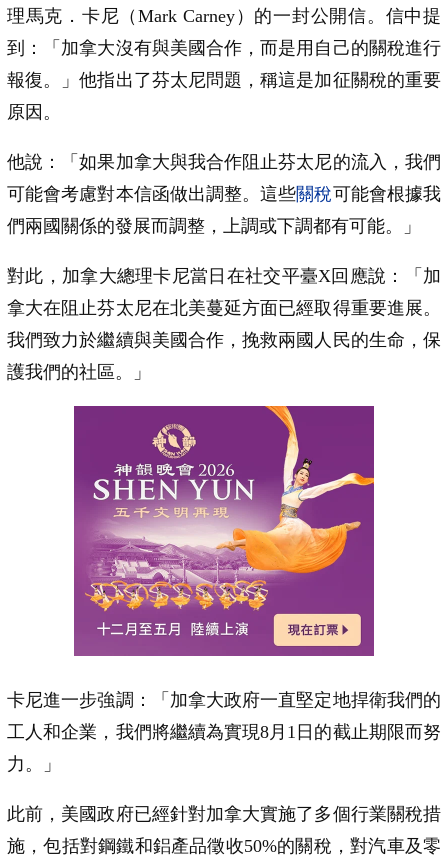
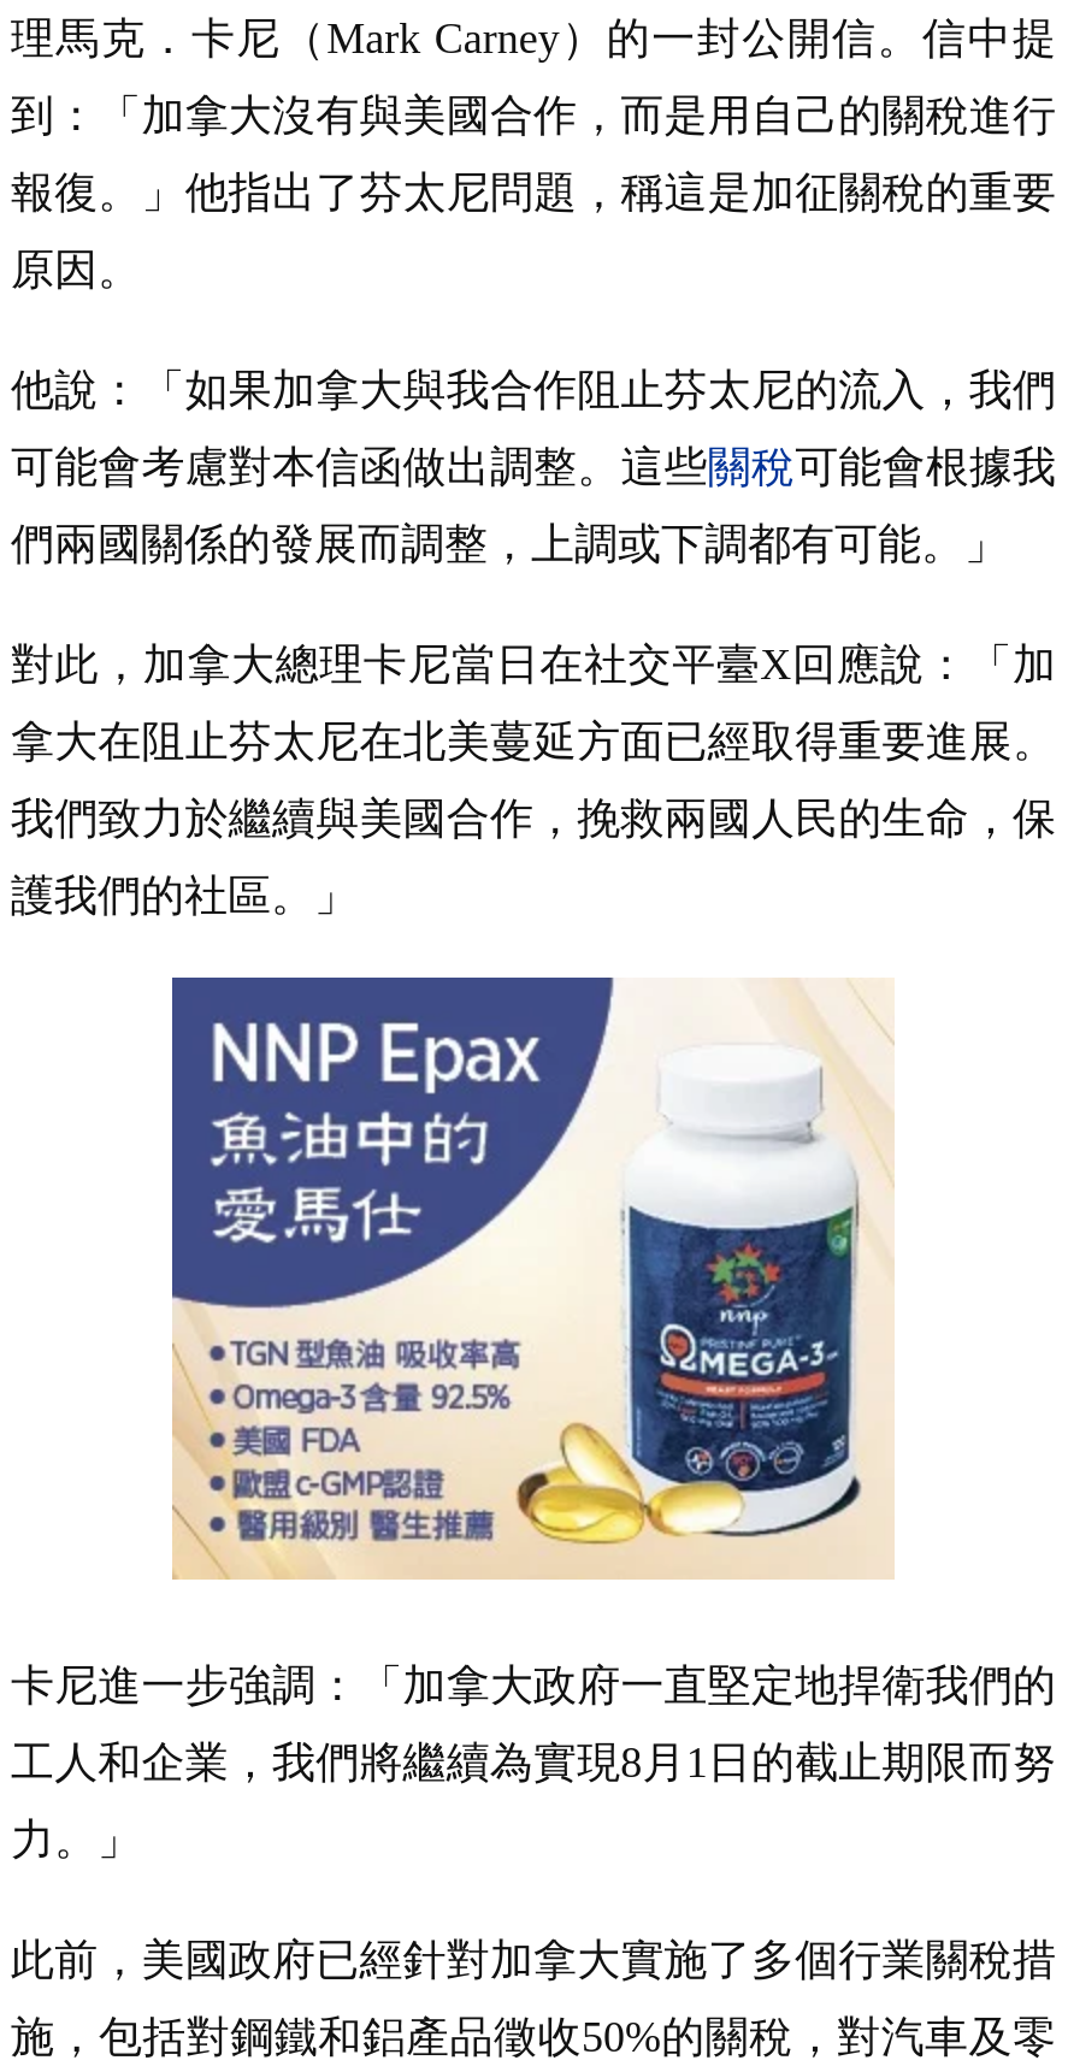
[73,405,375,657] [image] -> [170,975,895,1582] [image]

